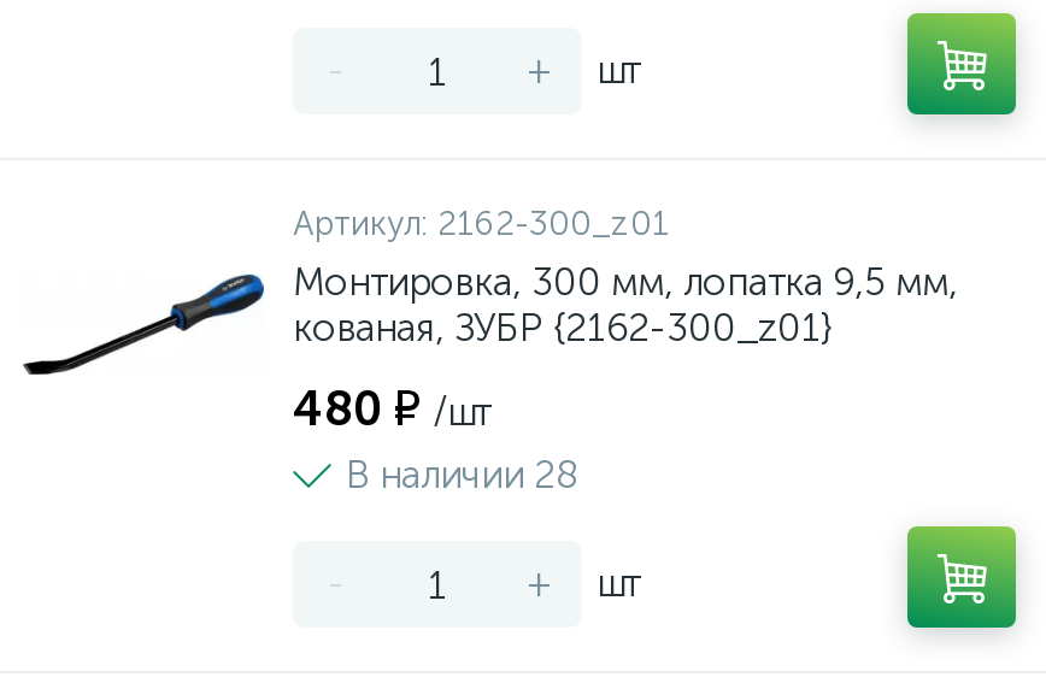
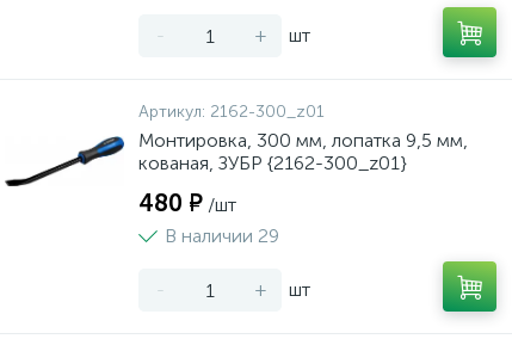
[346,452,577,497] В наличии 28 -> [165,224,279,247] В наличии 29

